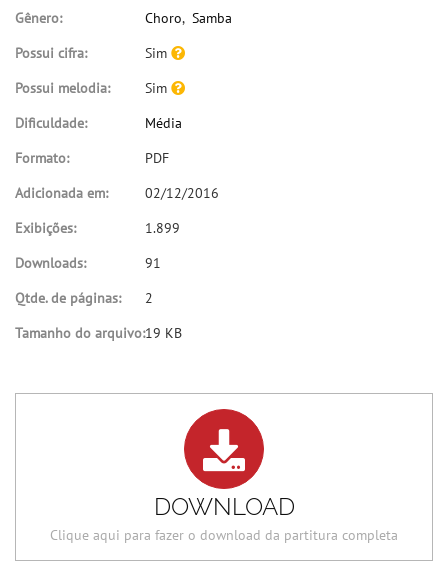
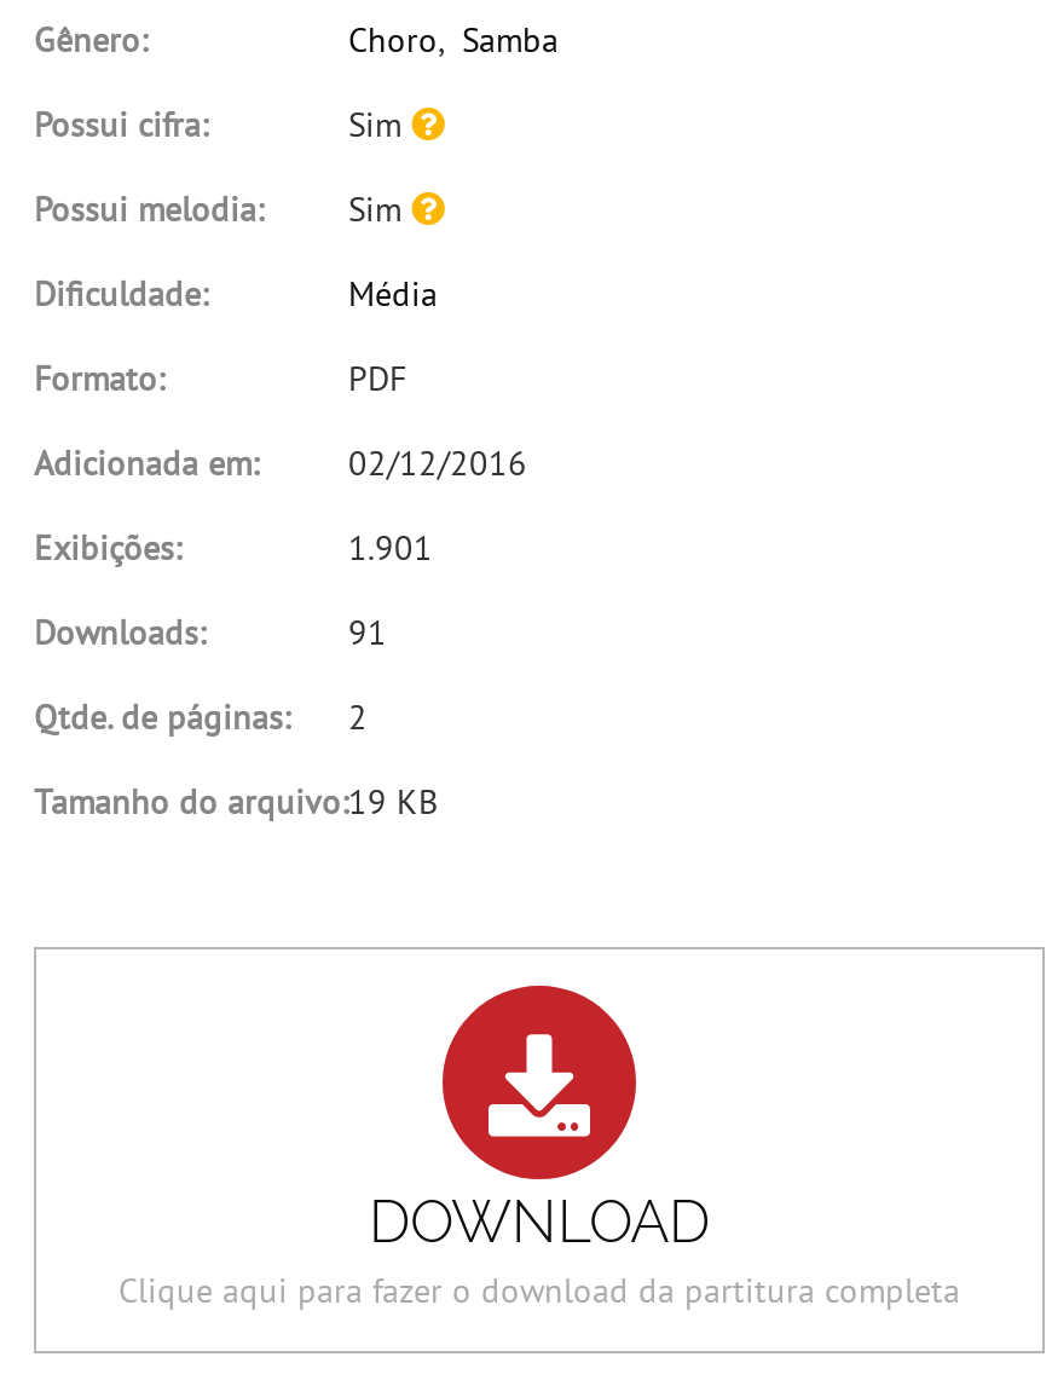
[145,219,180,237] 1.899 -> [348,527,433,570] 1.901

